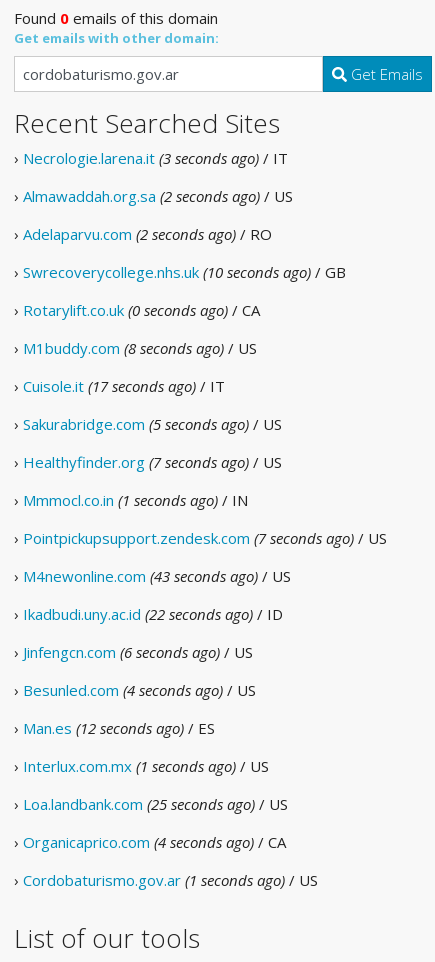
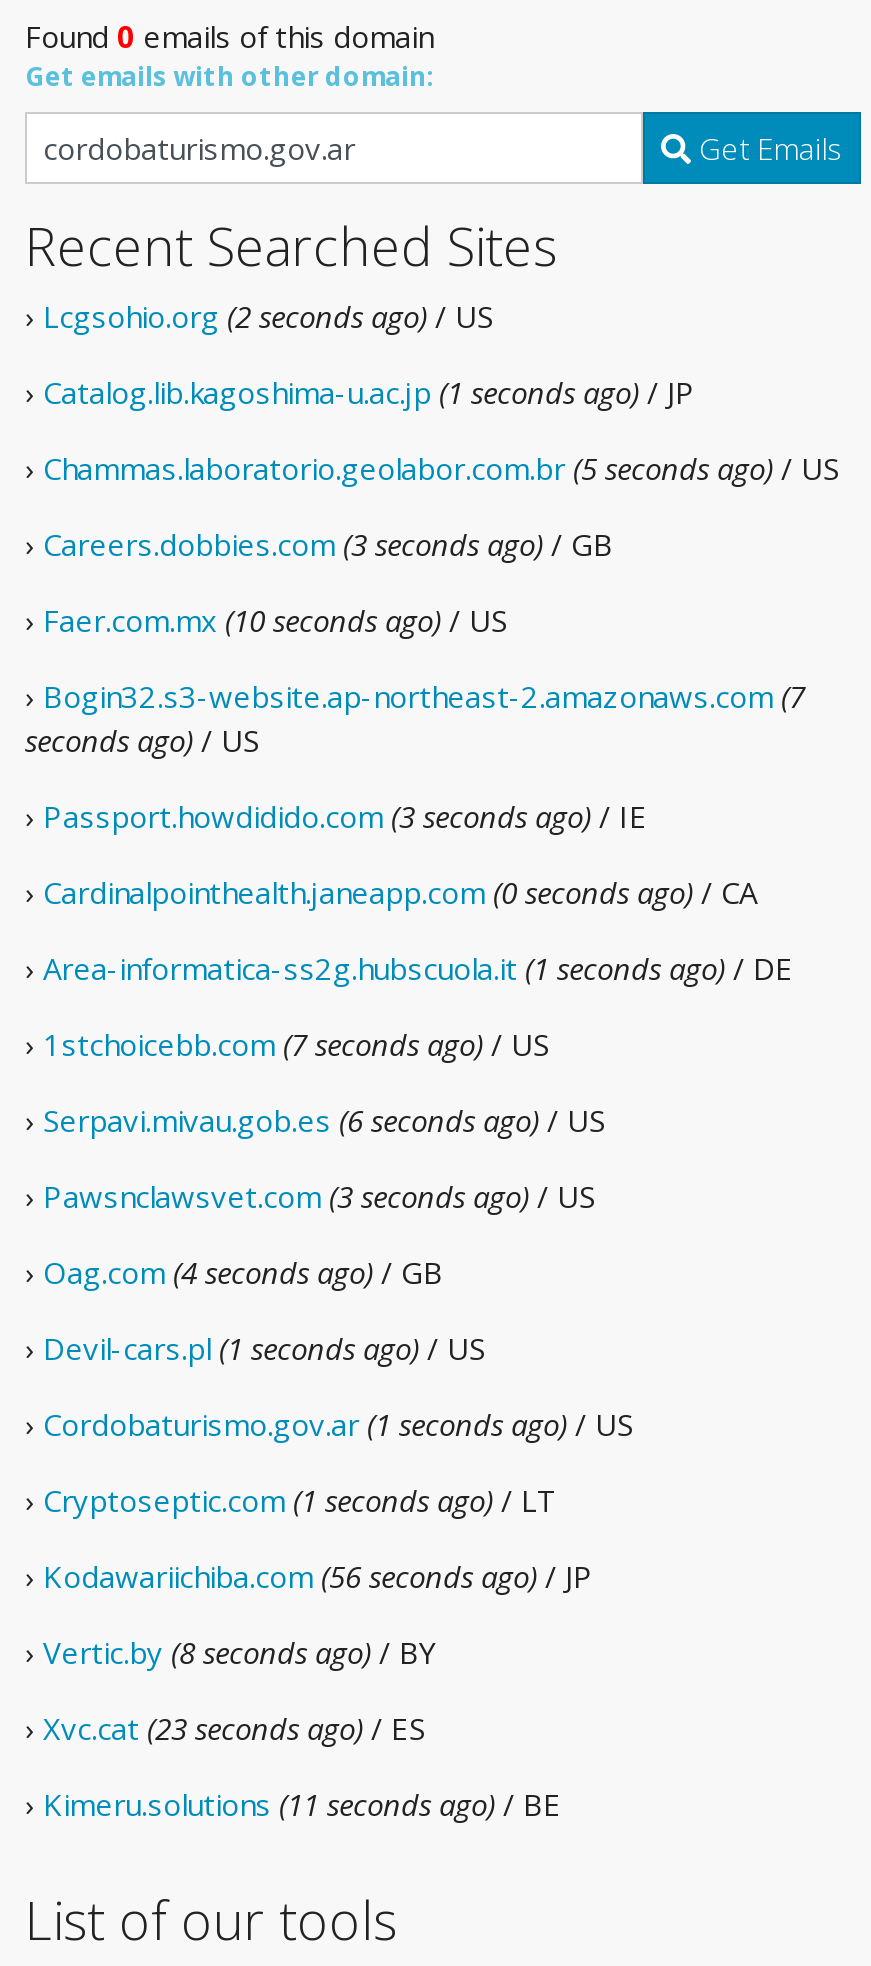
[14,148,387,852] › Necrologie.larena.it (3 seconds ago) / IT | › Almawaddah.org.sa (2 seconds ago) / US | › Adelaparvu.com (2 seconds ago) / RO | › Swrecoverycollege.nhs.uk (10 seconds ago) / GB | › Rotarylift.co.uk (0 seconds ago) / CA | › M1buddy.com (8 seconds ago) / US | › Cuisole.it (17 seconds ago) / IT | › Sakurabridge.com (5 seconds ago) / US | › Healthyfinder.org (7 seconds ago) / US | › Mmmocl.co.in (1 seconds ago) / IN | › Pointpickupsupport.zendesk.com (7 seconds ago) / US | › M4newonline.com (43 seconds ago) / US | › Ikadbudi.uny.ac.id (22 seconds ago) / ID | › Jinfengcn.com (6 seconds ago) / US | › Besunled.com (4 seconds ago) / US | › Man.es (12 seconds ago) / ES | › Interlux.com.mx (1 seconds ago) / US | › Loa.landbank.com (25 seconds ago) / US | › Organicaprico.com (4 seconds ago) / CA -> [25,297,839,1369] › Lcgsohio.org (2 seconds ago) / US | › Catalog.lib.kagoshima-u.ac.jp (1 seconds ago) / JP | › Chammas.laboratorio.geolabor.com.br (5 seconds ago) / US | › Careers.dobbies.com (3 seconds ago) / GB | › Faer.com.mx (10 seconds ago) / US | › Bogin32.s3-website.ap-northeast-2.amazonaws.com (7 | seconds ago) / US | › Passport.howdidido.com (3 seconds ago) / IE | › Cardinalpointhealth.janeapp.com (0 seconds ago) / CA | › Area-informatica-ss2g.hubscuola.it (1 seconds ago) / DE | › 1stchoicebb.com (7 seconds ago) / US | › Serpavi.mivau.gob.es (6 seconds ago) / US | › Pawsnclawsvet.com (3 seconds ago) / US | › Oag.com (4 seconds ago) / GB | › Devil-cars.pl (1 seconds ago) / US
moved [14,870,318,890] -> [25,1405,633,1445]: › Cordobaturismo.gov.ar (1 seconds ago) / US
none -> [25,1481,593,1825] › Cryptoseptic.com (1 seconds ago) / LT | › Kodawariichiba.com (56 seconds ago) / JP | › Vertic.by (8 seconds ago) / BY | › Xvc.cat (23 seconds ago) / ES | › Kimeru.solutions (11 seconds ago) / BE

